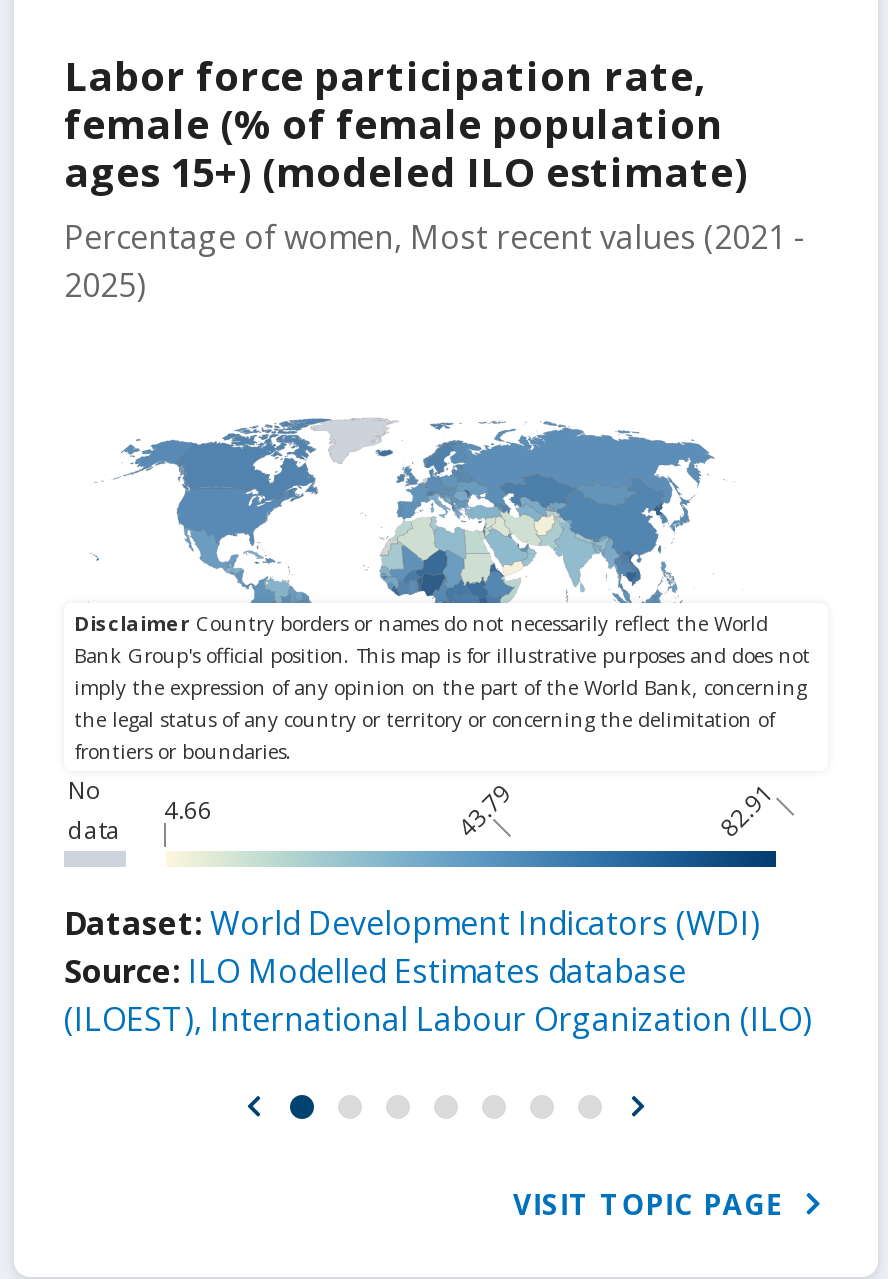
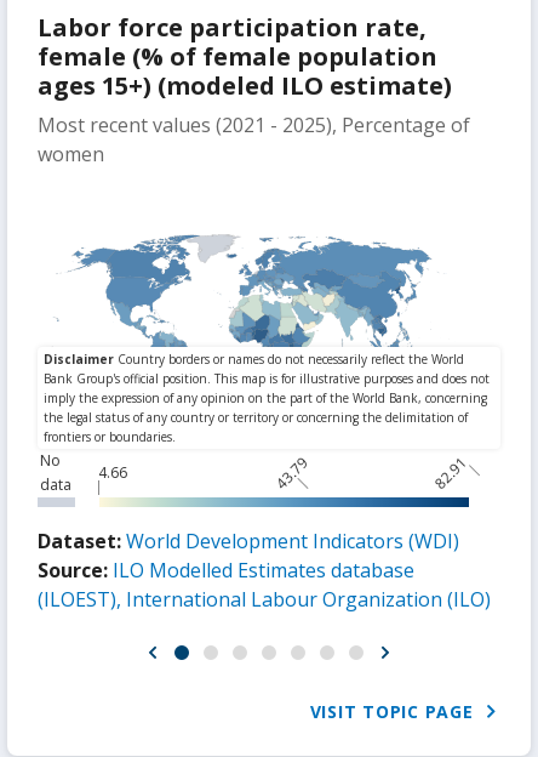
[64,215,806,307] Percentage of women, Most recent values (2021 - | 2025) -> [38,112,470,167] Most recent values (2021 - 2025), Percentage of | women

